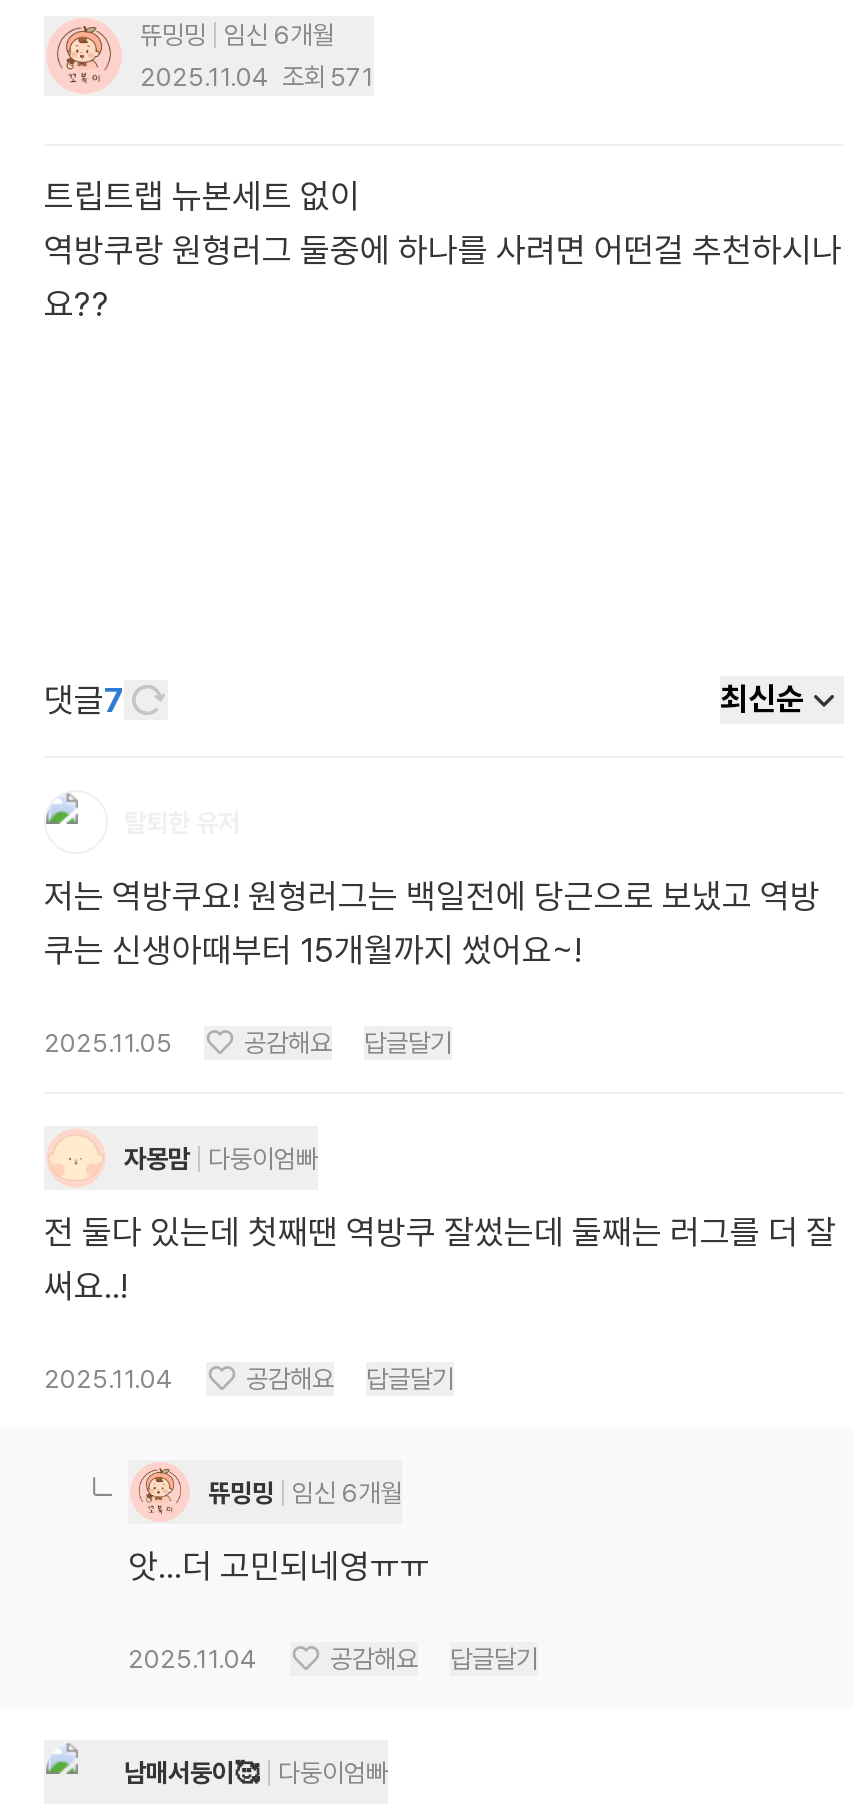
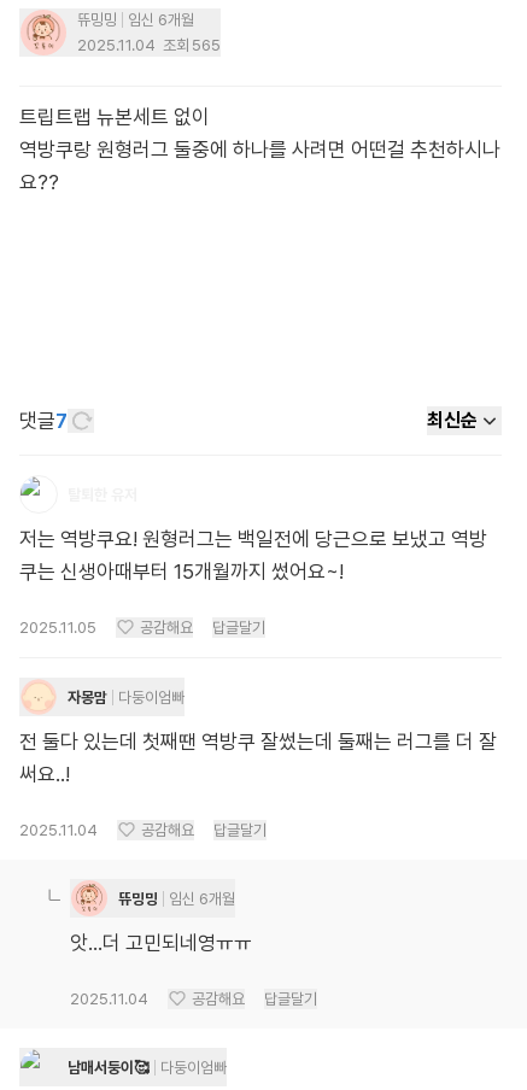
[140,62,374,92] 2025.11.04 조회 571 -> [77,36,221,54] 2025.11.04 조회 565

